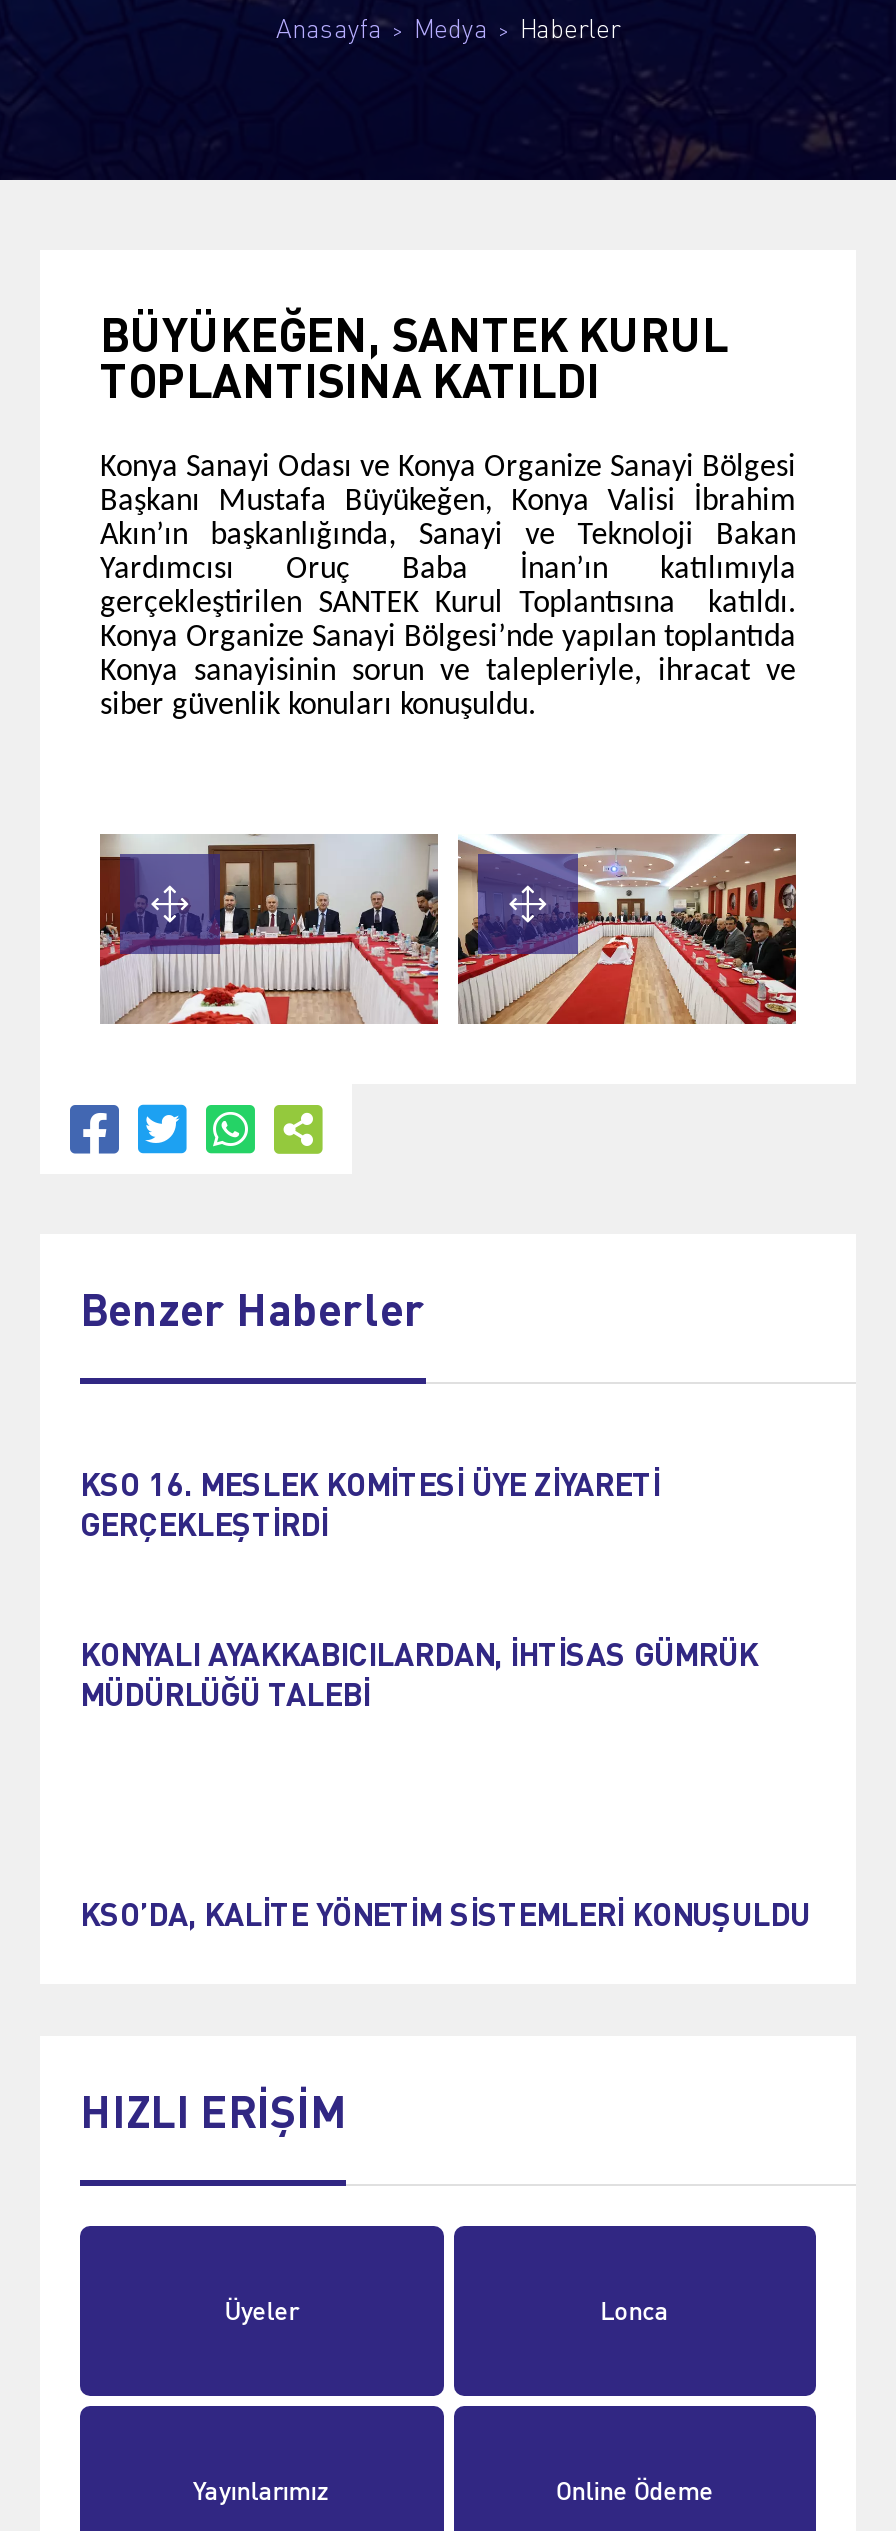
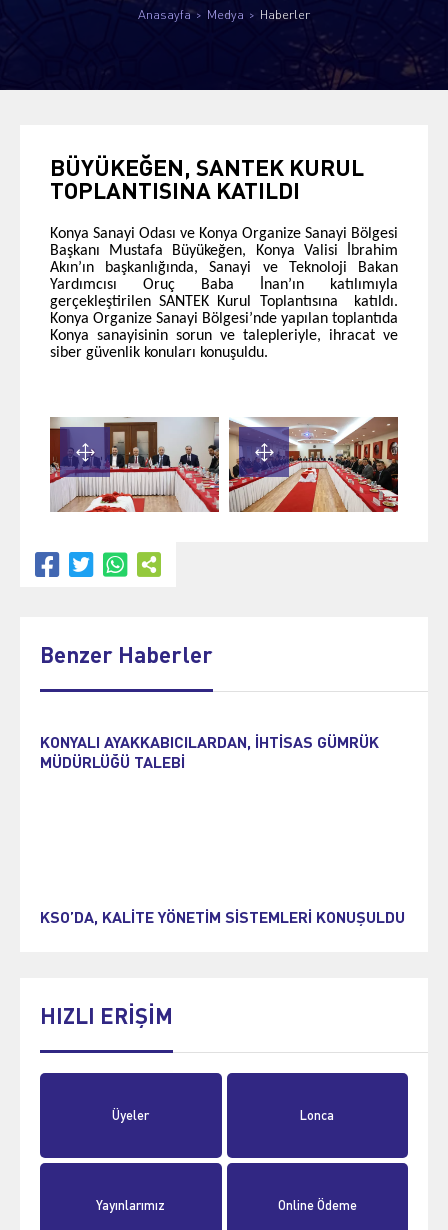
[80,1464,660,1542] KSO 16. MESLEK KOMİTESİ ÜYE ZİYARETİ | GERÇEKLEŞTİRDİ -> none
moved [80,1634,758,1712] -> [40,732,379,771]: KONYALI AYAKKABICILARDAN, İHTİSAS GÜMRÜK | MÜDÜRLÜĞÜ TALEBİ

